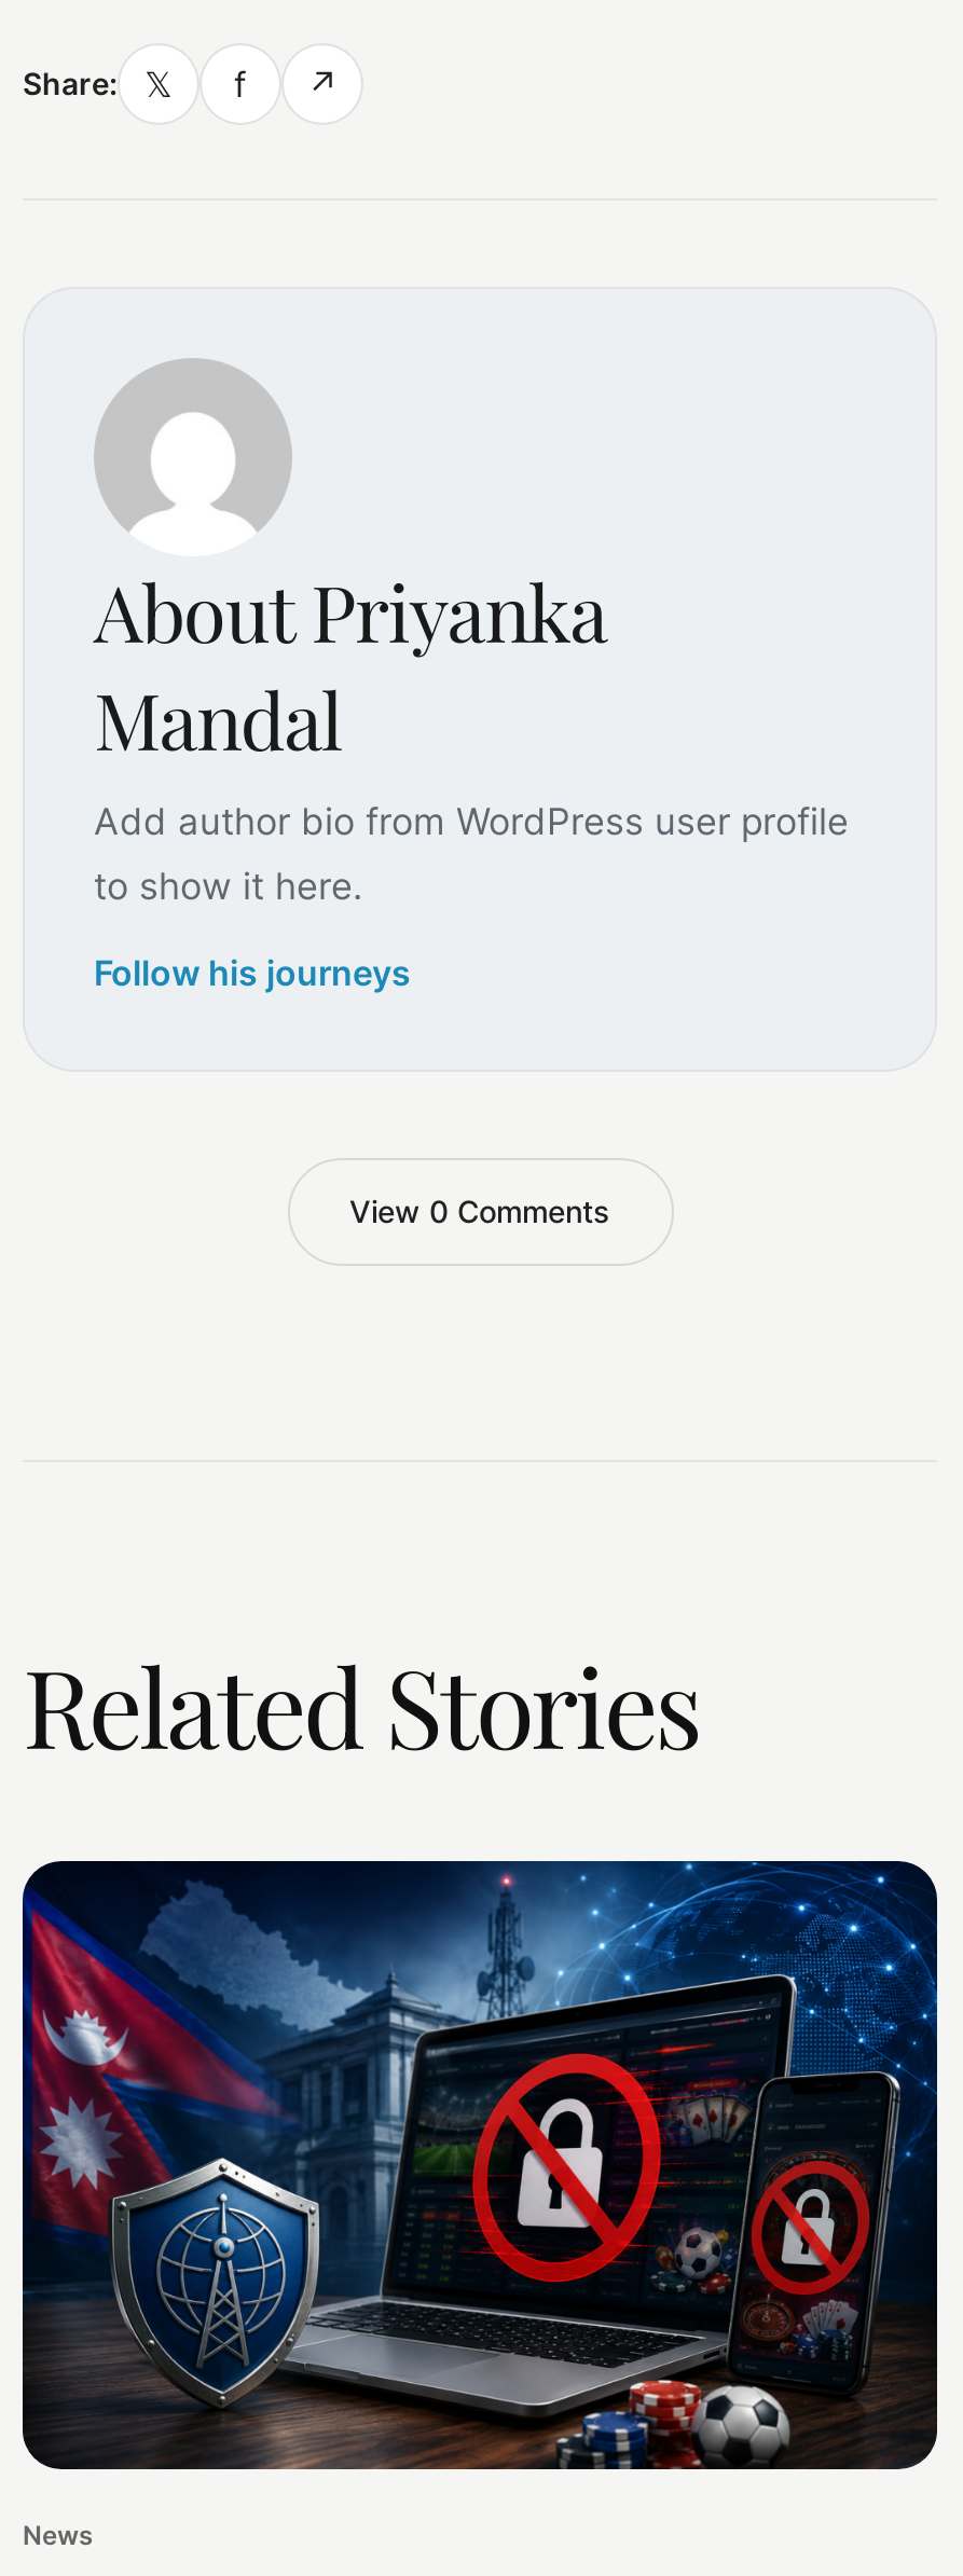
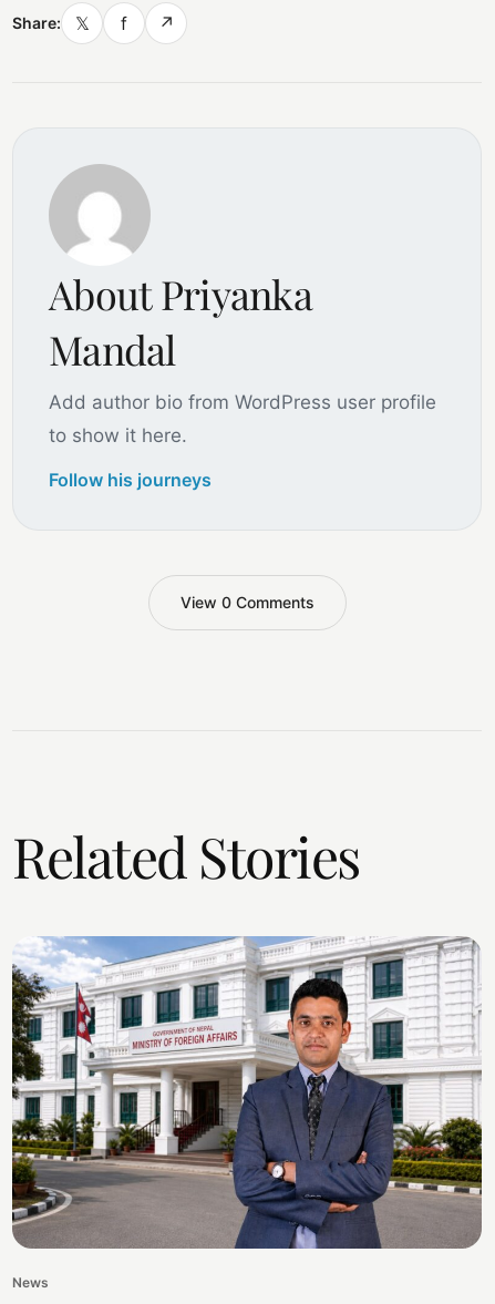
[20,1859,939,2471] [image] -> [11,936,483,1250] [image]

